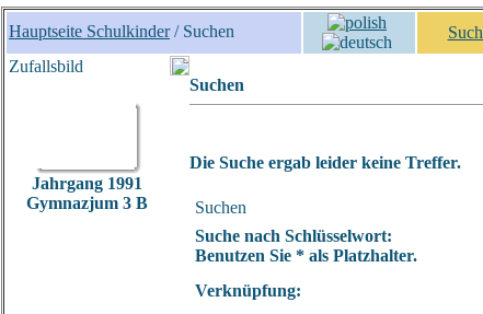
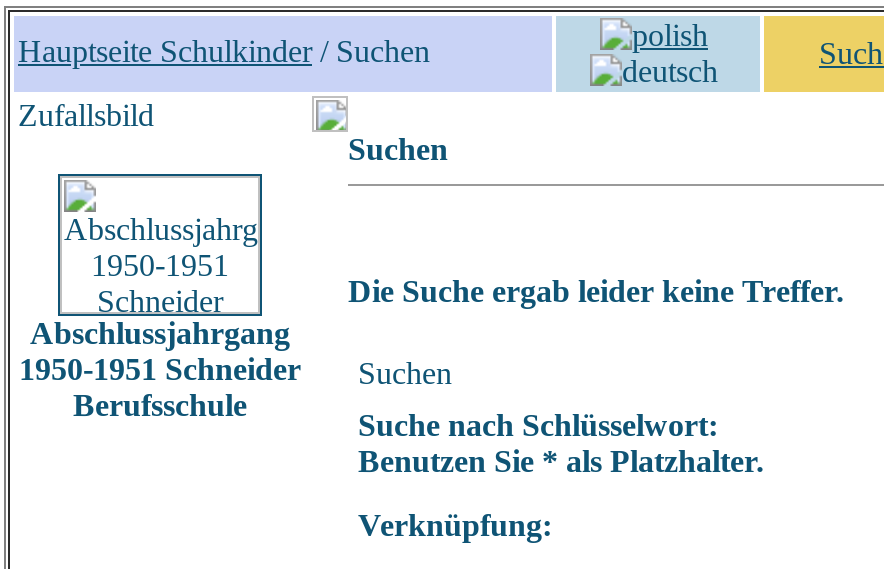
none -> [56,172,264,298] [image]
[26,174,147,212] Jahrgang 1991 | Gymnazjum 3 B -> [19,316,301,422] Abschlussjahrgang | 1950-1951 Schneider | Berufsschule

